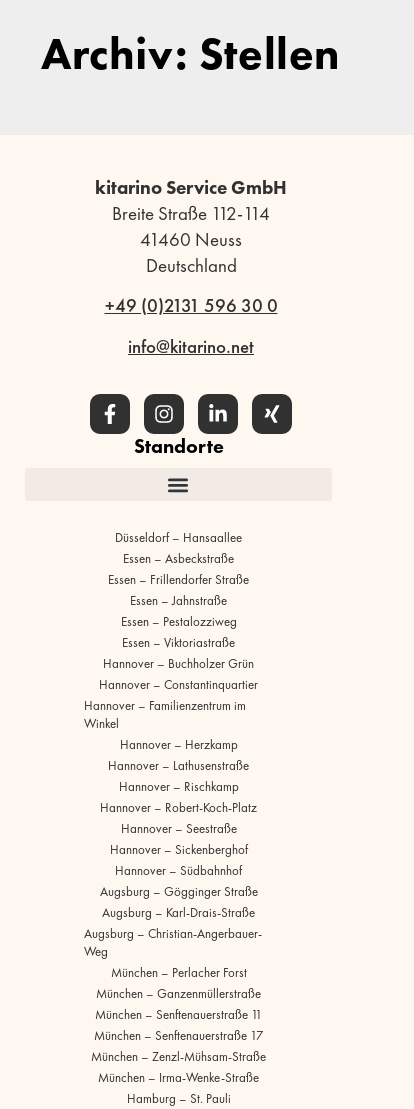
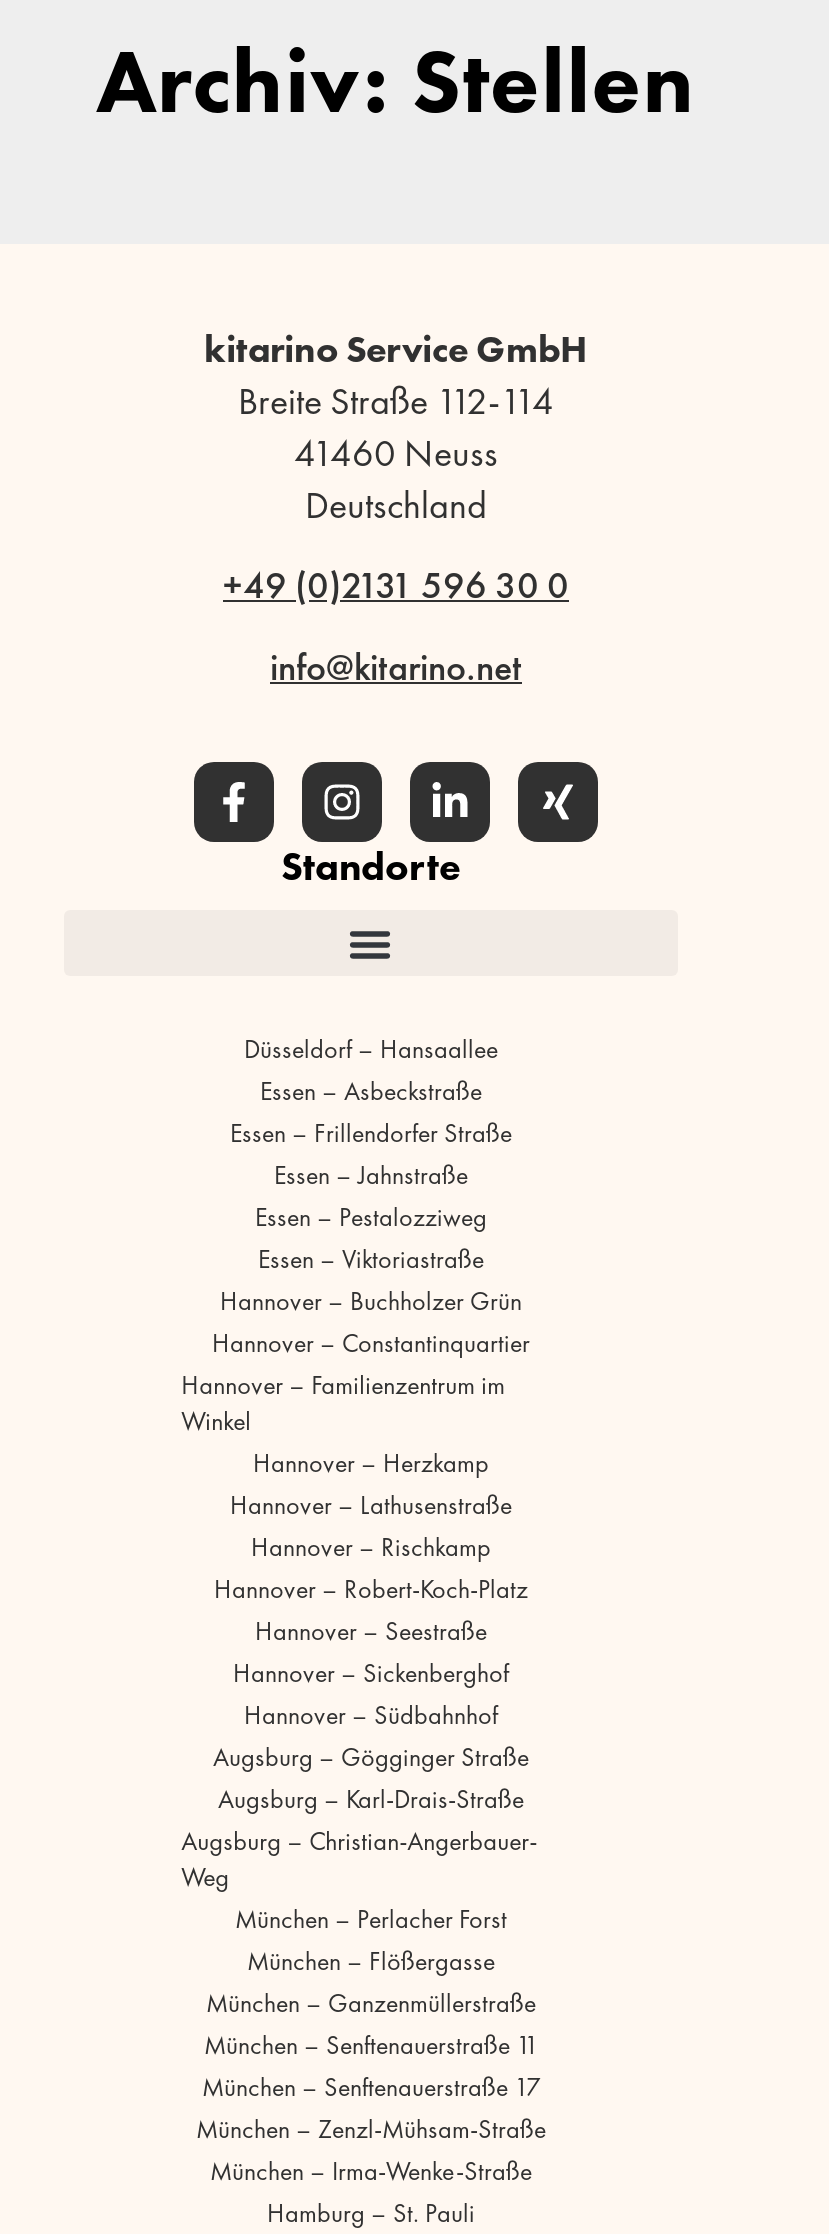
none -> [247,1944,495,1978] München – Flößergasse

